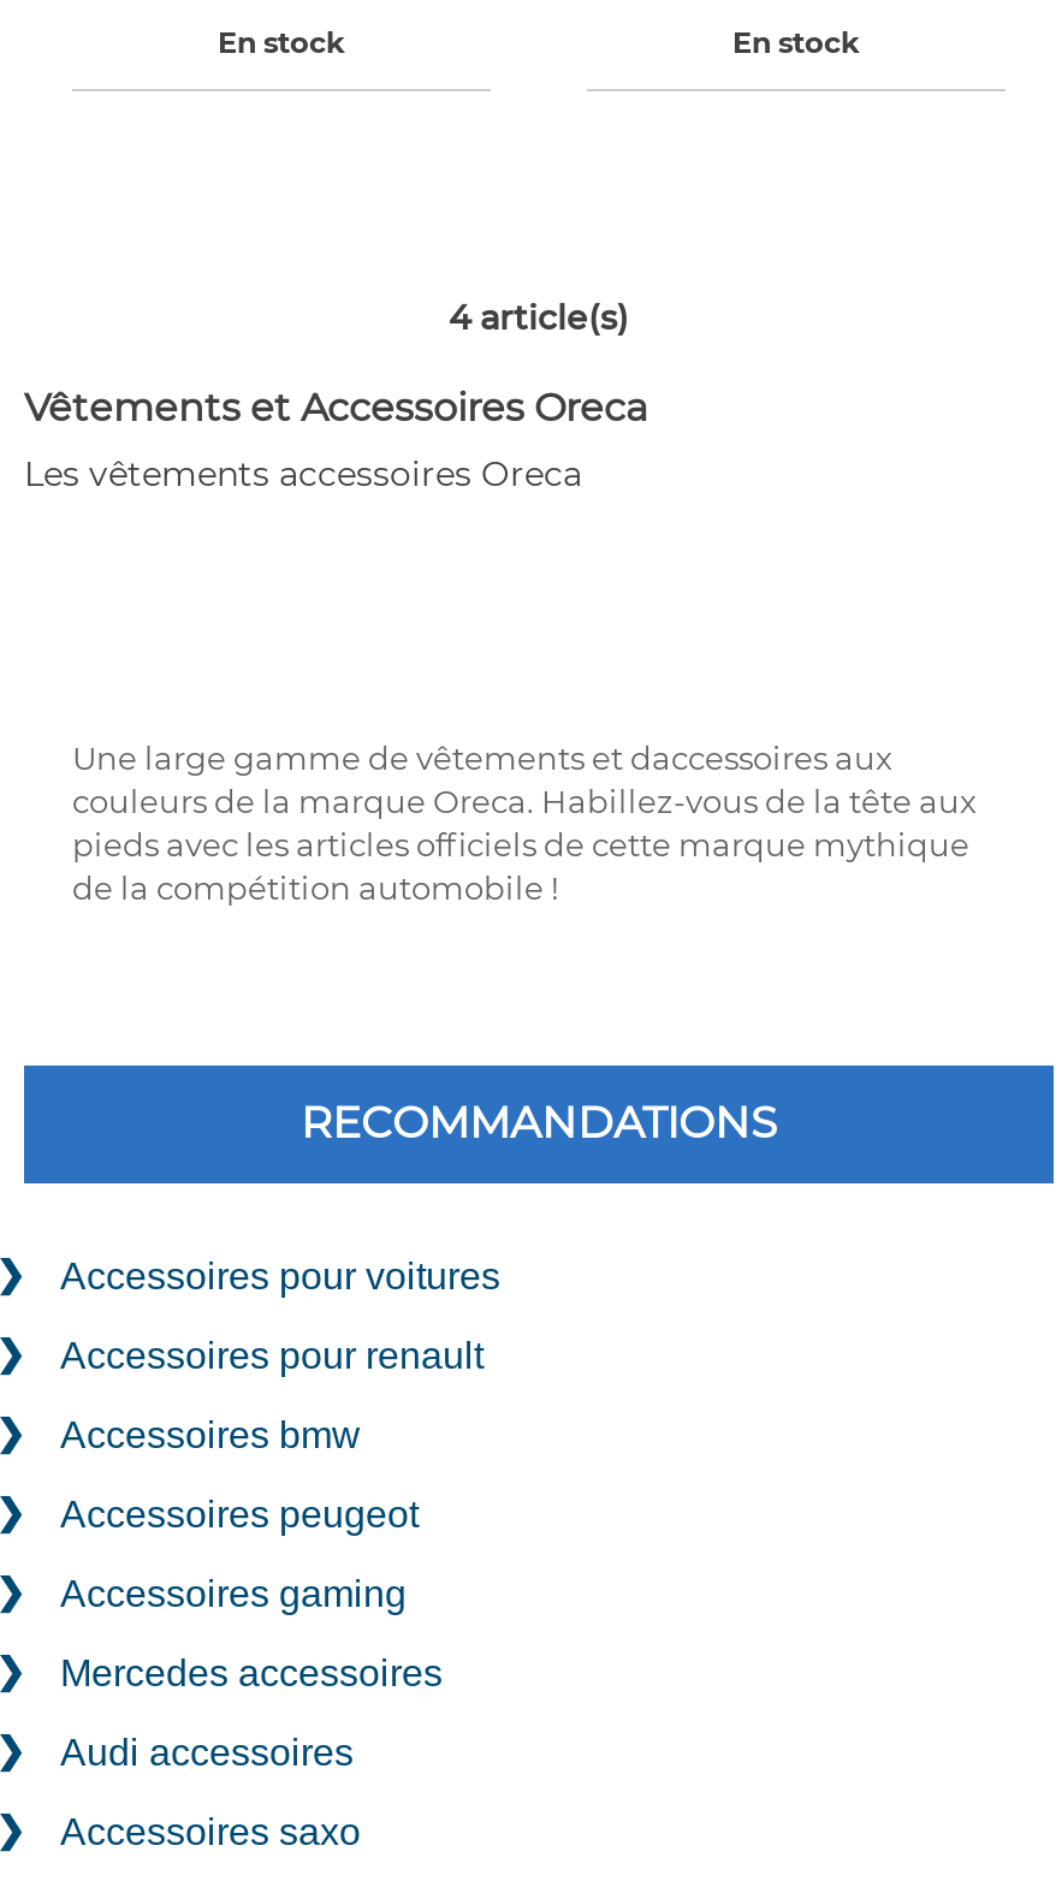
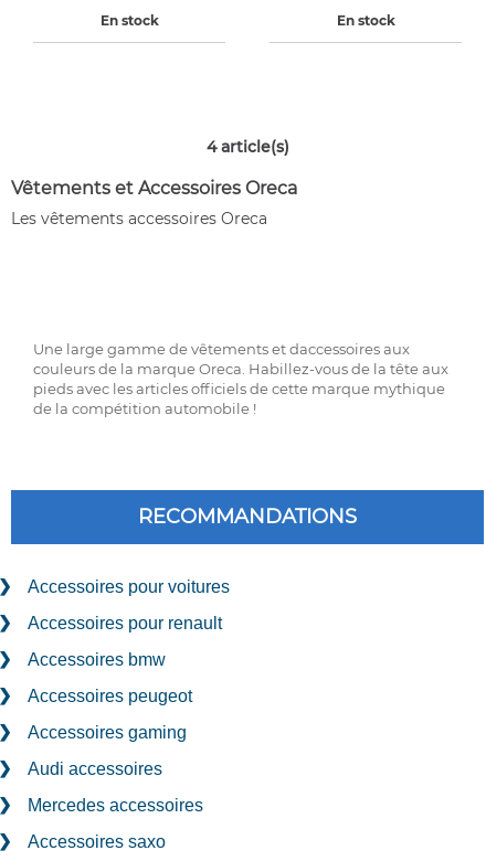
moved [60,1652,443,1693] -> [28,796,203,815]: Mercedes accessoires
moved [60,1732,354,1773] -> [28,759,162,778]: Audi accessoires

